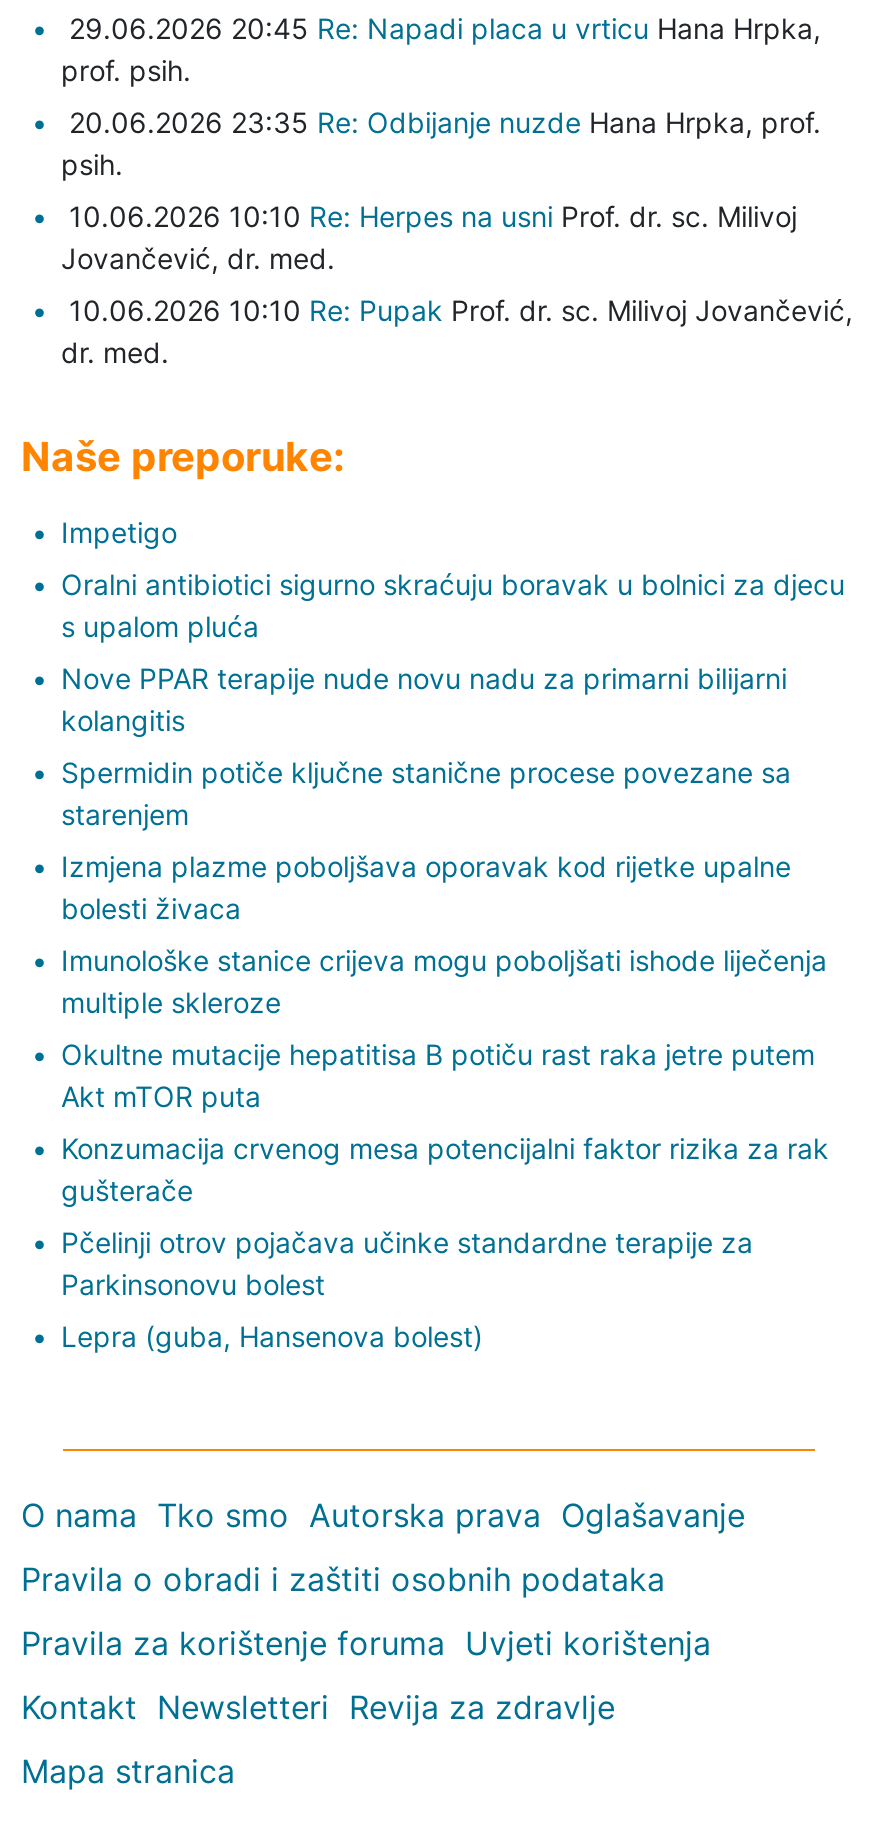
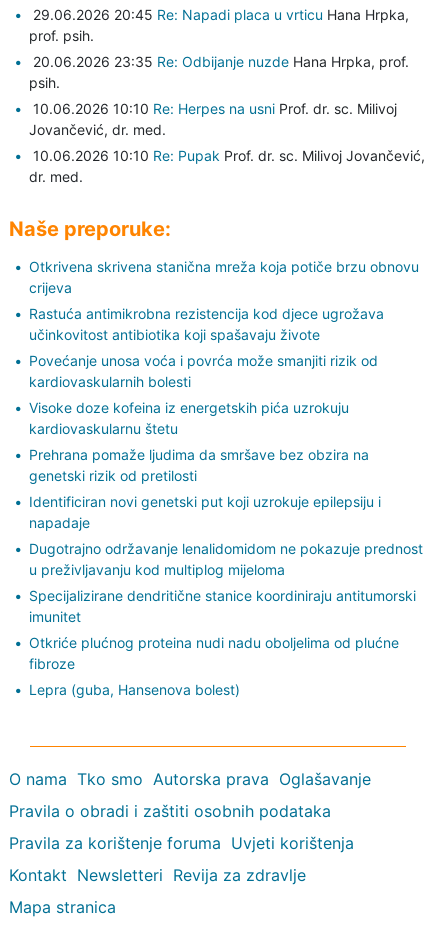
[61,515,177,549] Impetigo -> [29,258,419,296] Otkrivena skrivena stanična mreža koja potiče brzu obnovu | crijeva
[61,567,845,643] Oralni antibiotici sigurno skraćuju boravak u bolnici za djecu | s upalom pluća -> [29,305,384,343] Rastuća antimikrobna rezistencija kod djece ugrožava | učinkovitost antibiotika koji spašavaju živote
[61,661,787,737] Nove PPAR terapije nude novu nadu za primarni bilijarni | kolangitis -> [29,352,378,390] Povećanje unosa voća i povrća može smanjiti rizik od | kardiovaskularnih bolesti
[61,755,791,831] Spermidin potiče ključne stanične procese povezane sa | starenjem -> [29,399,349,437] Visoke doze kofeina iz energetskih pića uzrokuju | kardiovaskularnu štetu
[61,849,791,925] Izmjena plazme poboljšava oporavak kod rijetke upalne | bolesti živaca -> [29,446,369,484] Prehrana pomaže ljudima da smršave bez obzira na | genetski rizik od pretilosti
[61,943,827,1019] Imunološke stanice crijeva mogu poboljšati ishode liječenja | multiple skleroze -> [29,493,381,531] Identificiran novi genetski put koji uzrokuje epilepsiju i | napadaje
[61,1037,815,1113] Okultne mutacije hepatitisa B potiču rast raka jetre putem | Akt mTOR puta -> [29,540,423,578] Dugotrajno održavanje lenalidomidom ne pokazuje prednost | u preživljavanju kod multiplog mijeloma
[61,1131,829,1207] Konzumacija crvenog mesa potencijalni faktor rizika za rak | gušterače -> [29,587,416,625] Specijalizirane dendritične stanice koordiniraju antitumorski | imunitet
[61,1225,753,1301] Pčelinji otrov pojačava učinke standardne terapije za | Parkinsonovu bolest -> [29,634,399,672] Otkriće plućnog proteina nudi nadu oboljelima od plućne | fibroze

